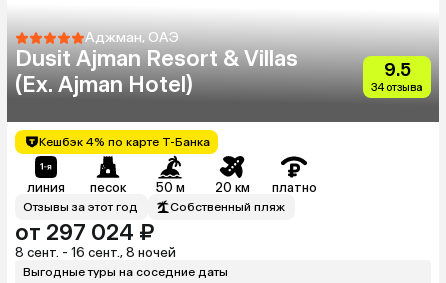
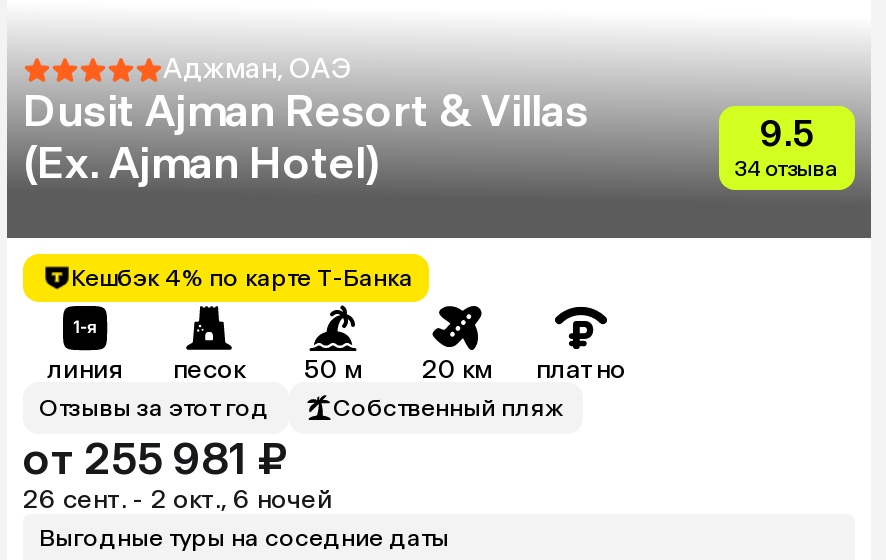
[15,219,154,246] от 297 024 ₽ -> [23,432,287,486] от 255 981 ₽
[15,245,176,260] 8 сент. - 16 сент., 8 ночей -> [23,484,333,514] 26 сент. - 2 окт., 6 ночей

